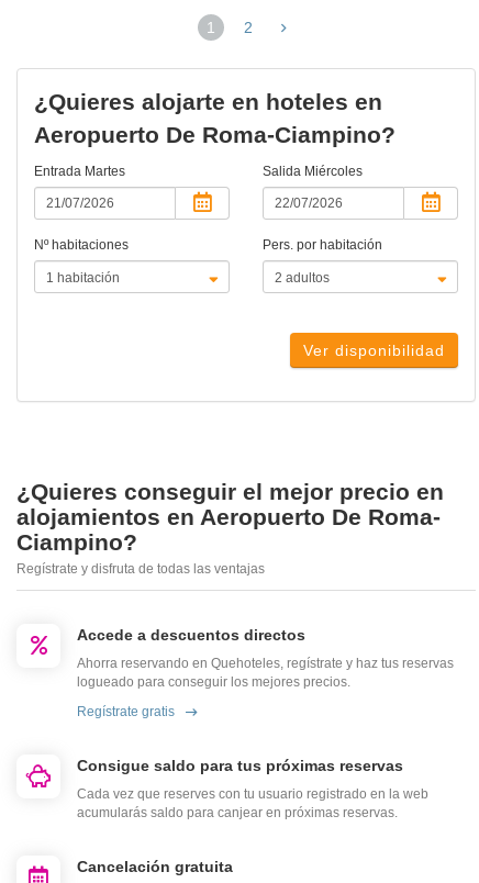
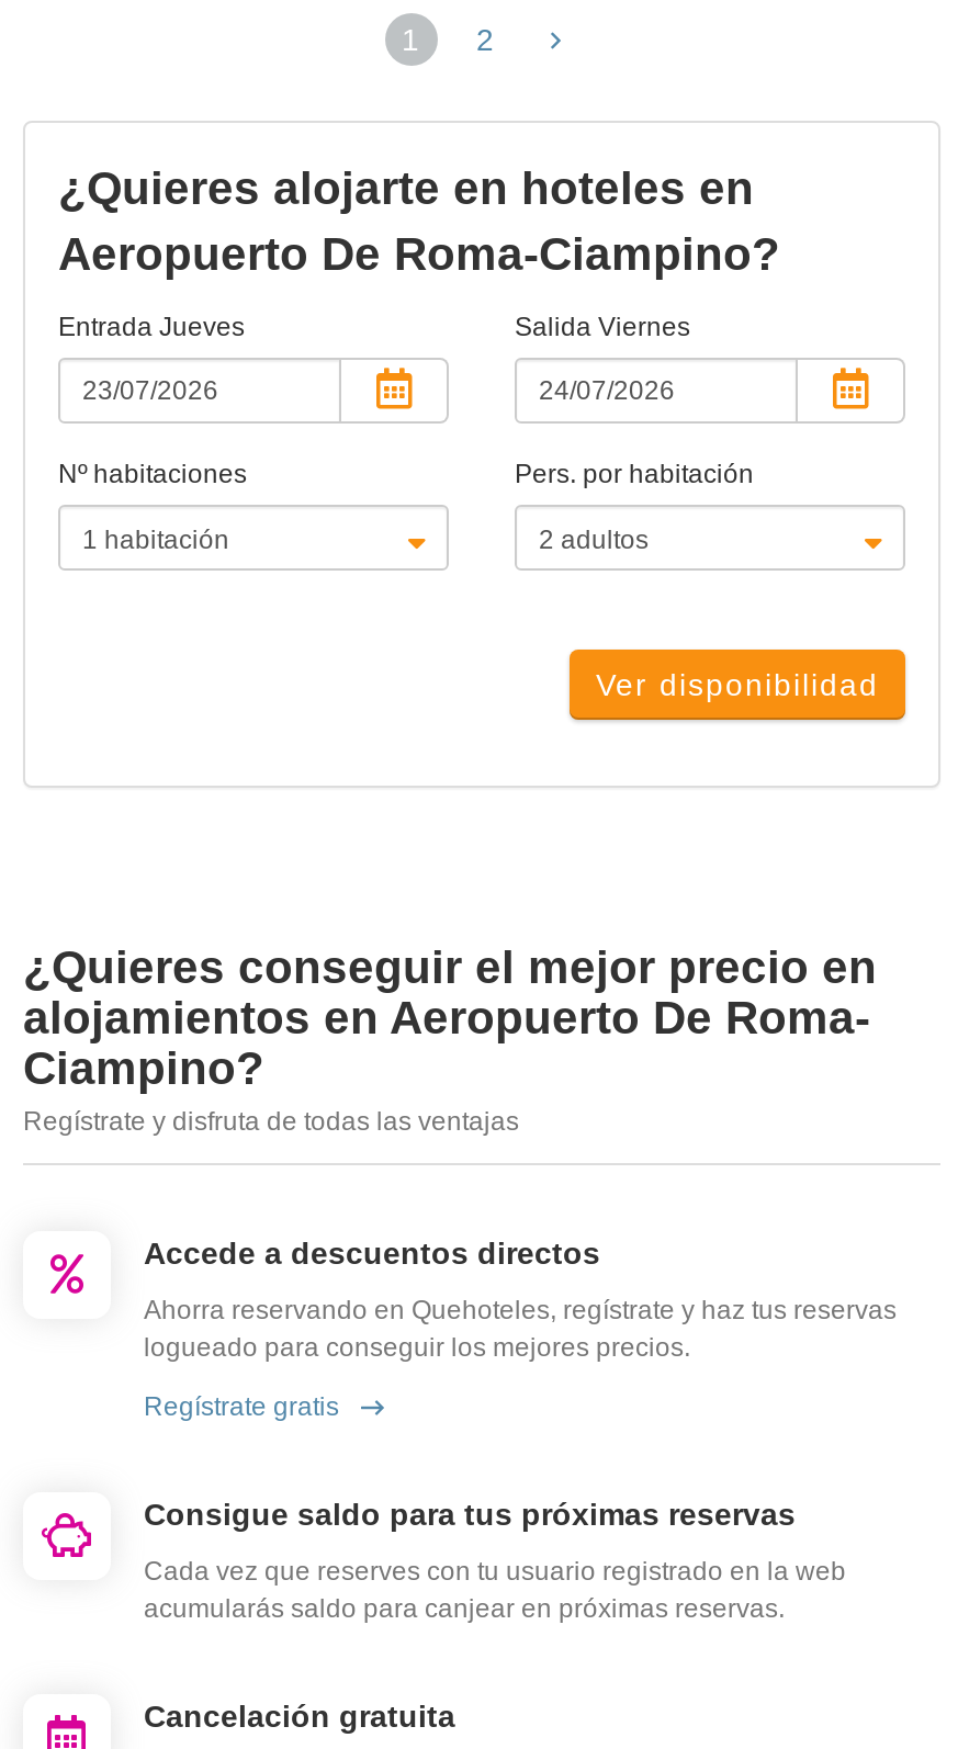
[34,164,125,179] Entrada Martes -> [58,312,245,343] Entrada Jueves
[263,164,363,179] Salida Miércoles -> [515,312,690,343] Salida Viernes

